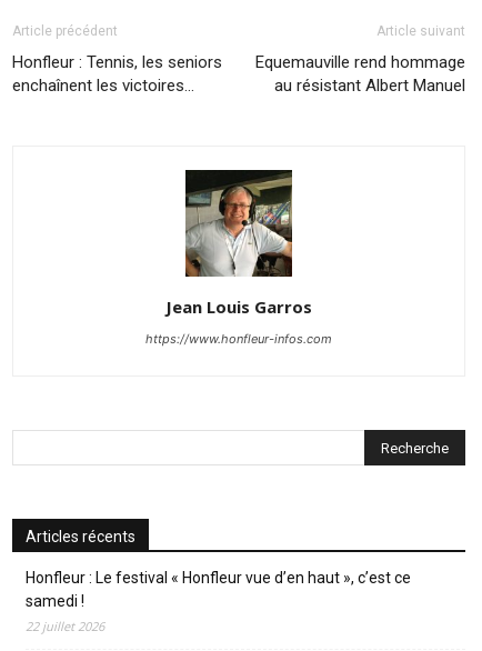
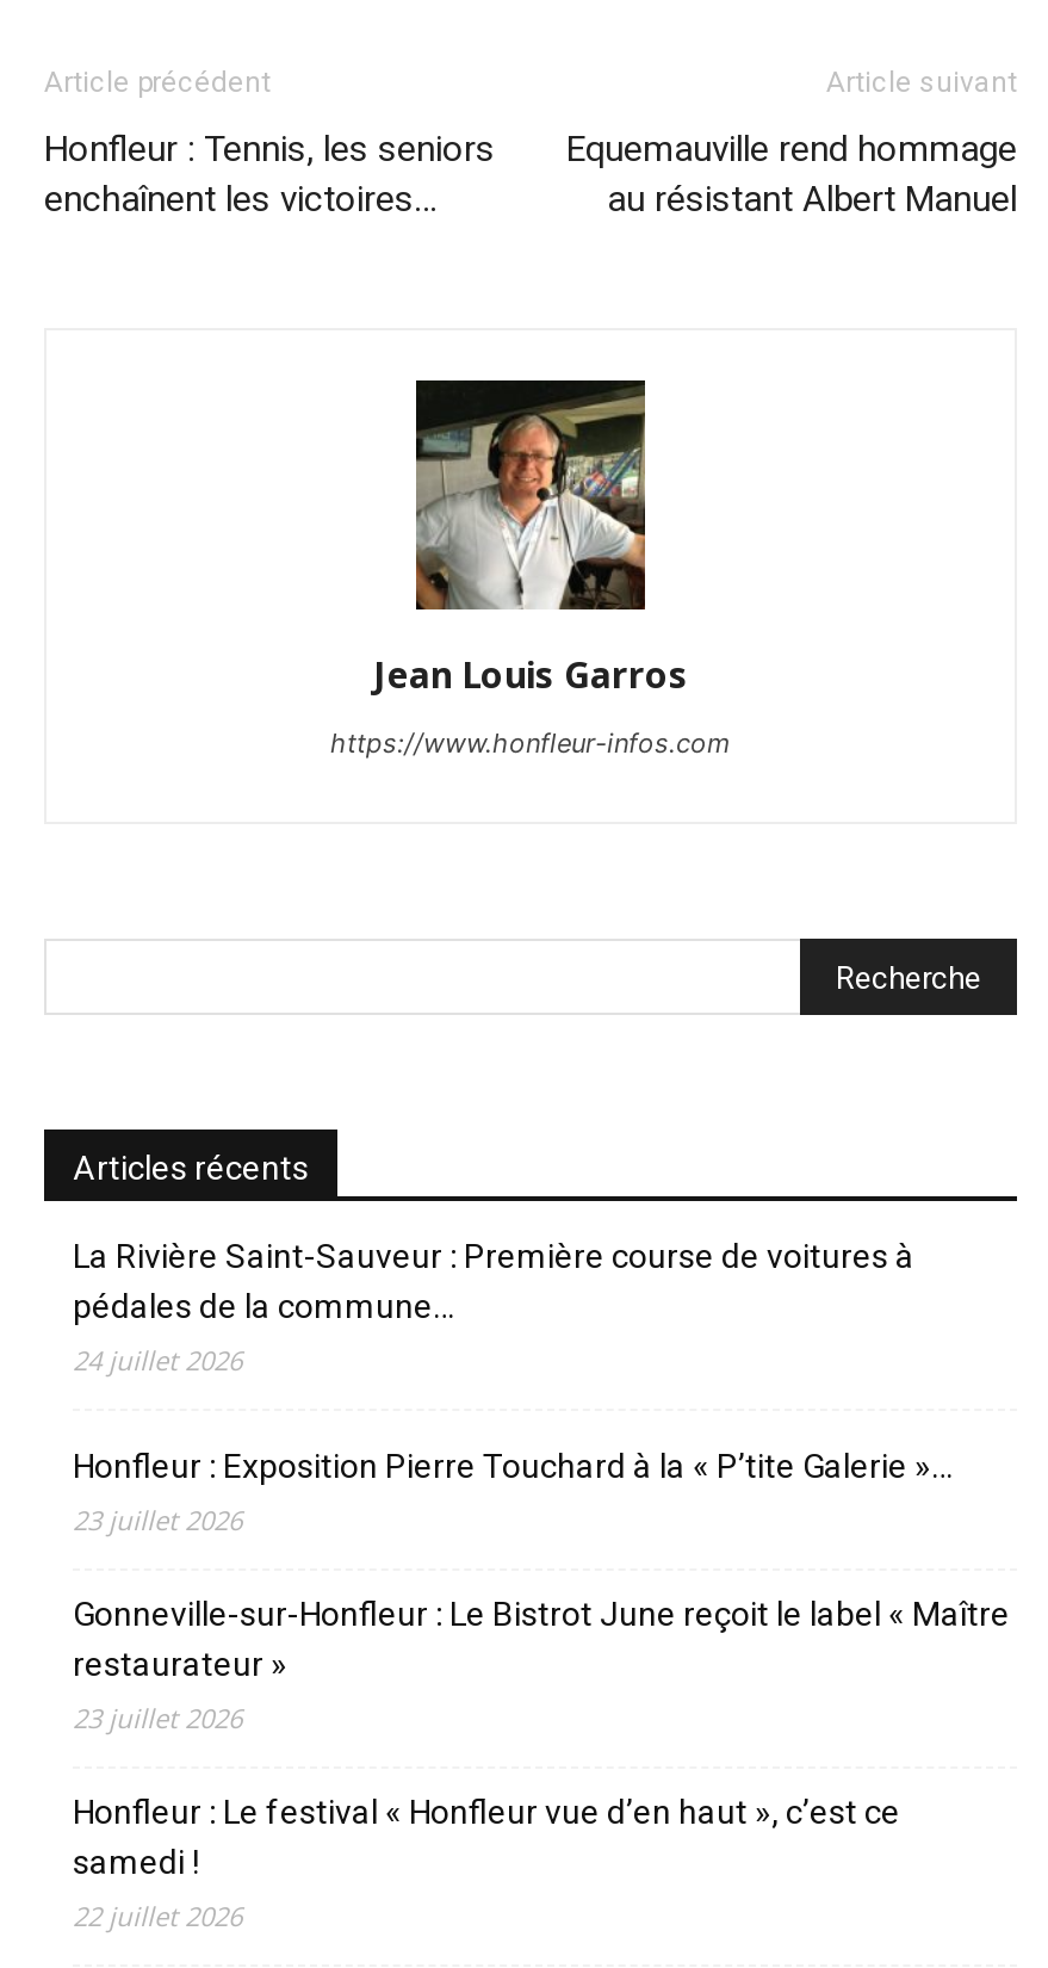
none -> [73,1236,1010,1734] La Rivière Saint-Sauveur : Première course de voitures à | pédales de la commune… | 24 juillet 2026 | Honfleur : Exposition Pierre Touchard à la « P’tite Galerie »… | 23 juillet 2026 | Gonneville-sur-Honfleur : Le Bistrot June reçoit le label « Maître | restaurateur » | 23 juillet 2026

